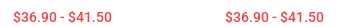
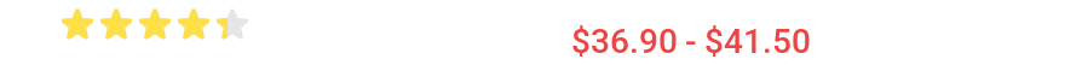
[13,9,112,25] $36.90 - $41.50 -> none

